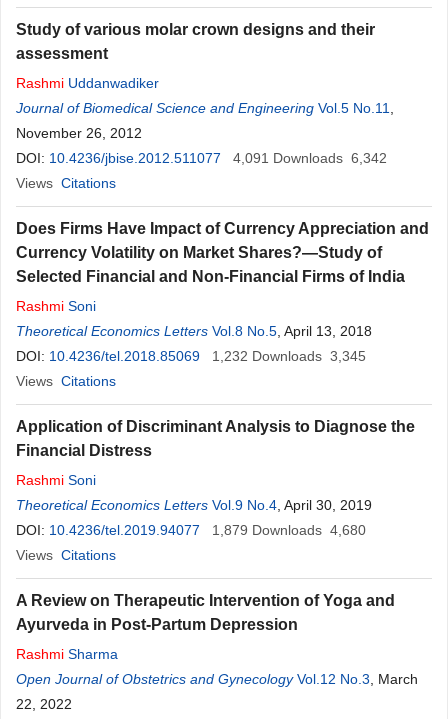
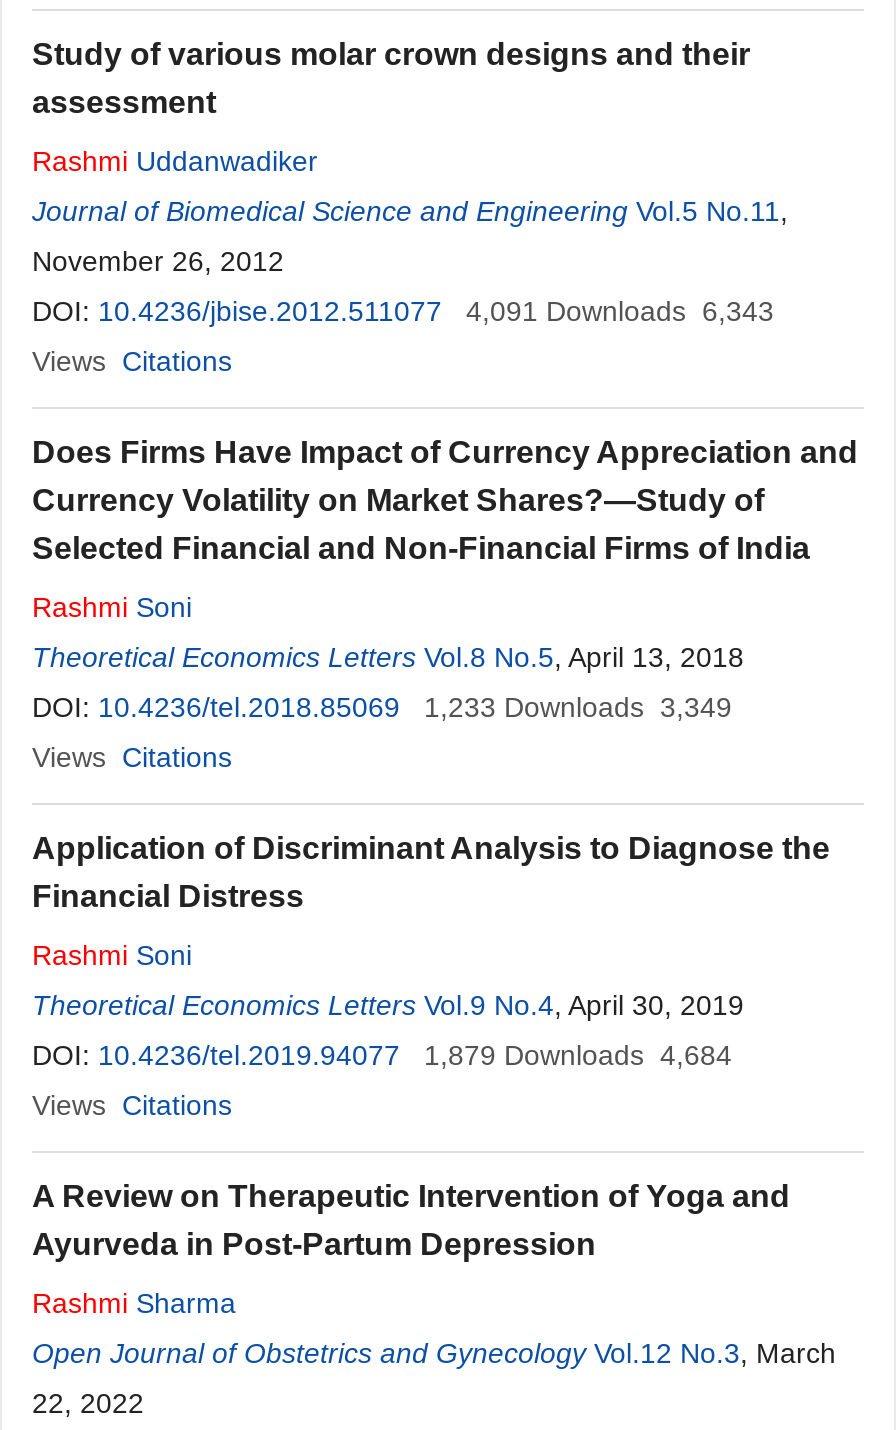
[16,150,387,166] DOI: 10.4236/jbise.2012.511077 4,091 Downloads 6,342 -> [32,295,774,327] DOI: 10.4236/jbise.2012.511077 4,091 Downloads 6,343
[16,348,366,364] DOI: 10.4236/tel.2018.85069 1,232 Downloads 3,345 -> [32,691,732,723] DOI: 10.4236/tel.2018.85069 1,233 Downloads 3,349
[16,522,366,538] DOI: 10.4236/tel.2019.94077 1,879 Downloads 4,680 -> [32,1039,732,1071] DOI: 10.4236/tel.2019.94077 1,879 Downloads 4,684

